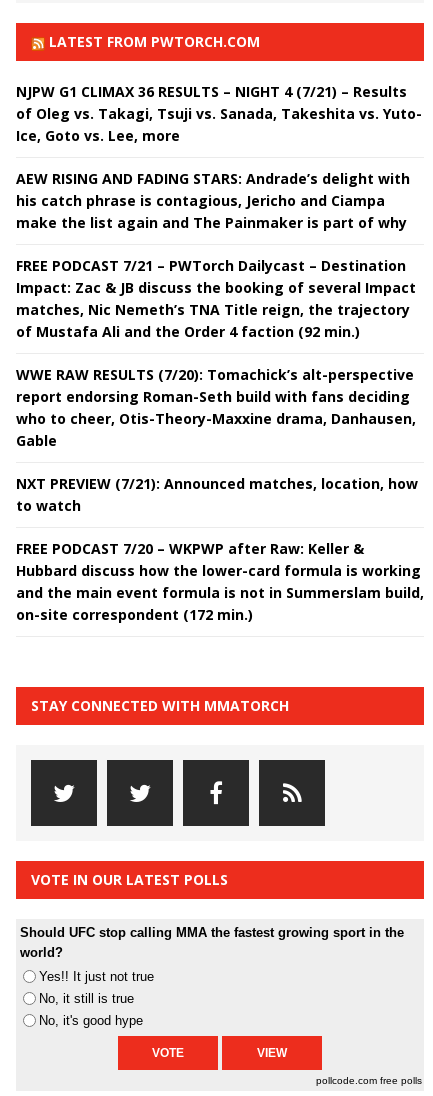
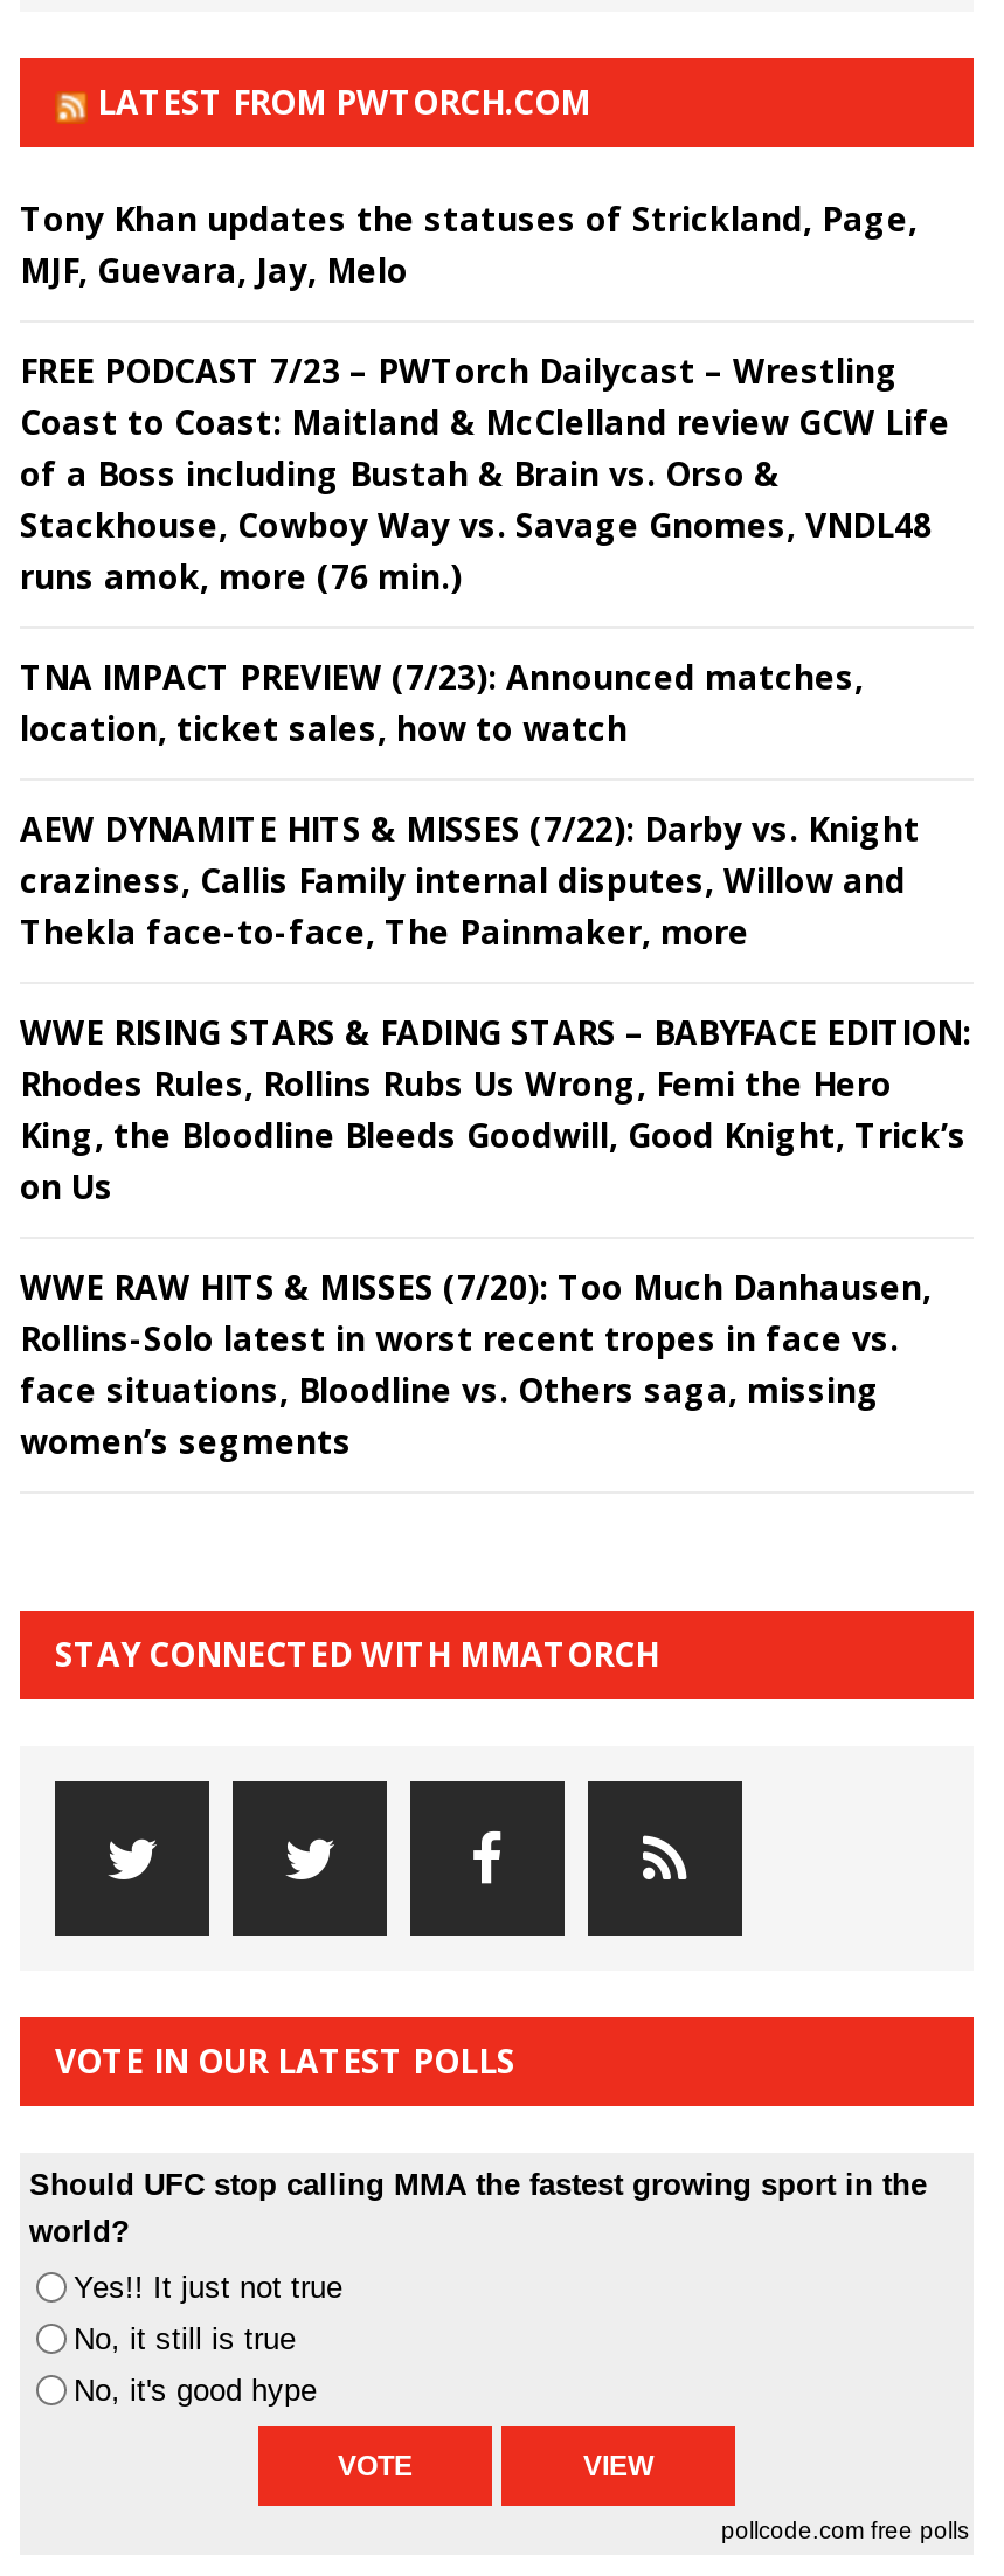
[16,82,422,145] NJPW G1 CLIMAX 36 RESULTS – NIGHT 4 (7/21) – Results | of Oleg vs. Takagi, Tsuji vs. Sanada, Takeshita vs. Yuto- | Ice, Goto vs. Lee, more -> [20,196,918,292] Tony Khan updates the statuses of Strickland, Page, | MJF, Guevara, Jay, Melo
[16,169,410,232] AEW RISING AND FADING STARS: Andrade’s delight with | his catch phrase is contagious, Jericho and Ciampa | make the list again and The Painmaker is part of why -> [20,348,950,598] FREE PODCAST 7/23 – PWTorch Dailycast – Wrestling | Coast to Coast: Maitland & McClelland review GCW Life | of a Boss including Bustah & Brain vs. Orso & | Stackhouse, Cowboy Way vs. Savage Gnomes, VNDL48 | runs amok, more (76 min.)
[16,256,416,341] FREE PODCAST 7/21 – PWTorch Dailycast – Destination | Impact: Zac & JB discuss the booking of several Impact | matches, Nic Nemeth’s TNA Title reign, the trajectory | of Mustafa Ali and the Order 4 faction (92 min.) -> [20,654,864,750] TNA IMPACT PREVIEW (7/23): Announced matches, | location, ticket sales, how to watch
[16,365,416,450] WWE RAW RESULTS (7/20): Tomachick’s alt-perspective | report endorsing Roman-Seth build with fans deciding | who to cheer, Otis-Theory-Maxxine drama, Danhausen, | Gable -> [20,806,920,953] AEW DYNAMITE HITS & MISSES (7/22): Darby vs. Knight | craziness, Callis Family internal disputes, Willow and | Thekla face-to-face, The Painmaker, more
[16,474,418,515] NXT PREVIEW (7/21): Announced matches, location, how | to watch -> [20,1009,971,1208] WWE RISING STARS & FADING STARS – BABYFACE EDITION: | Rhodes Rules, Rollins Rubs Us Wrong, Femi the Hero | King, the Bloodline Bleeds Goodwill, Good Knight, Trick’s | on Us
[16,539,424,624] FREE PODCAST 7/20 – WKPWP after Raw: Keller & | Hubbard discuss how the lower-card formula is working | and the main event formula is not in Summerslam build, | on-site correspondent (172 min.) -> [20,1264,932,1463] WWE RAW HITS & MISSES (7/20): Too Much Danhausen, | Rollins-Solo latest in worst recent tropes in face vs. | face situations, Bloodline vs. Others saga, missing | women’s segments

